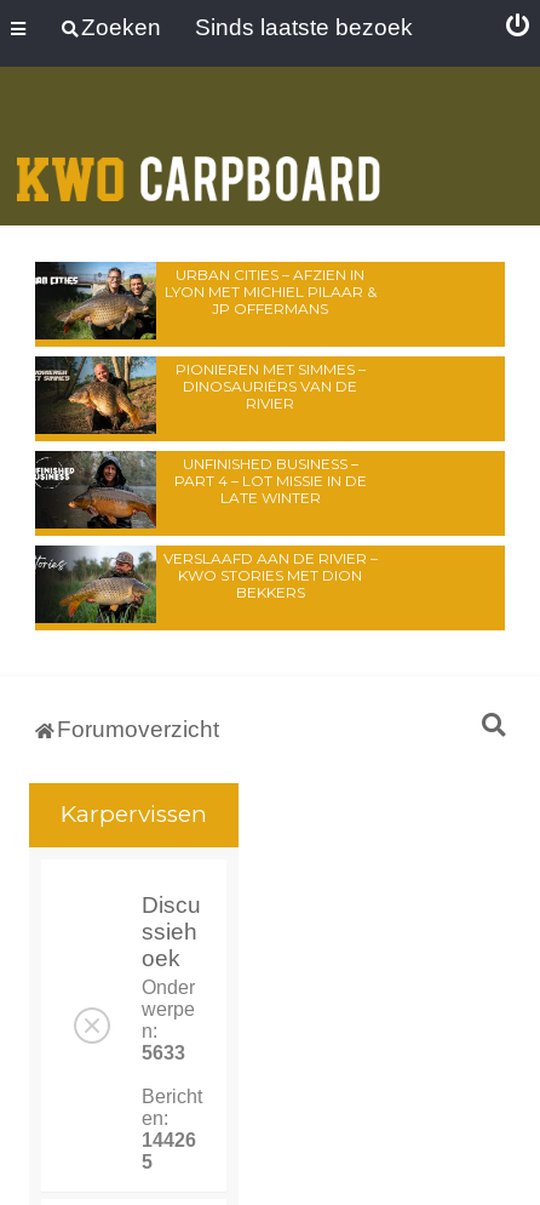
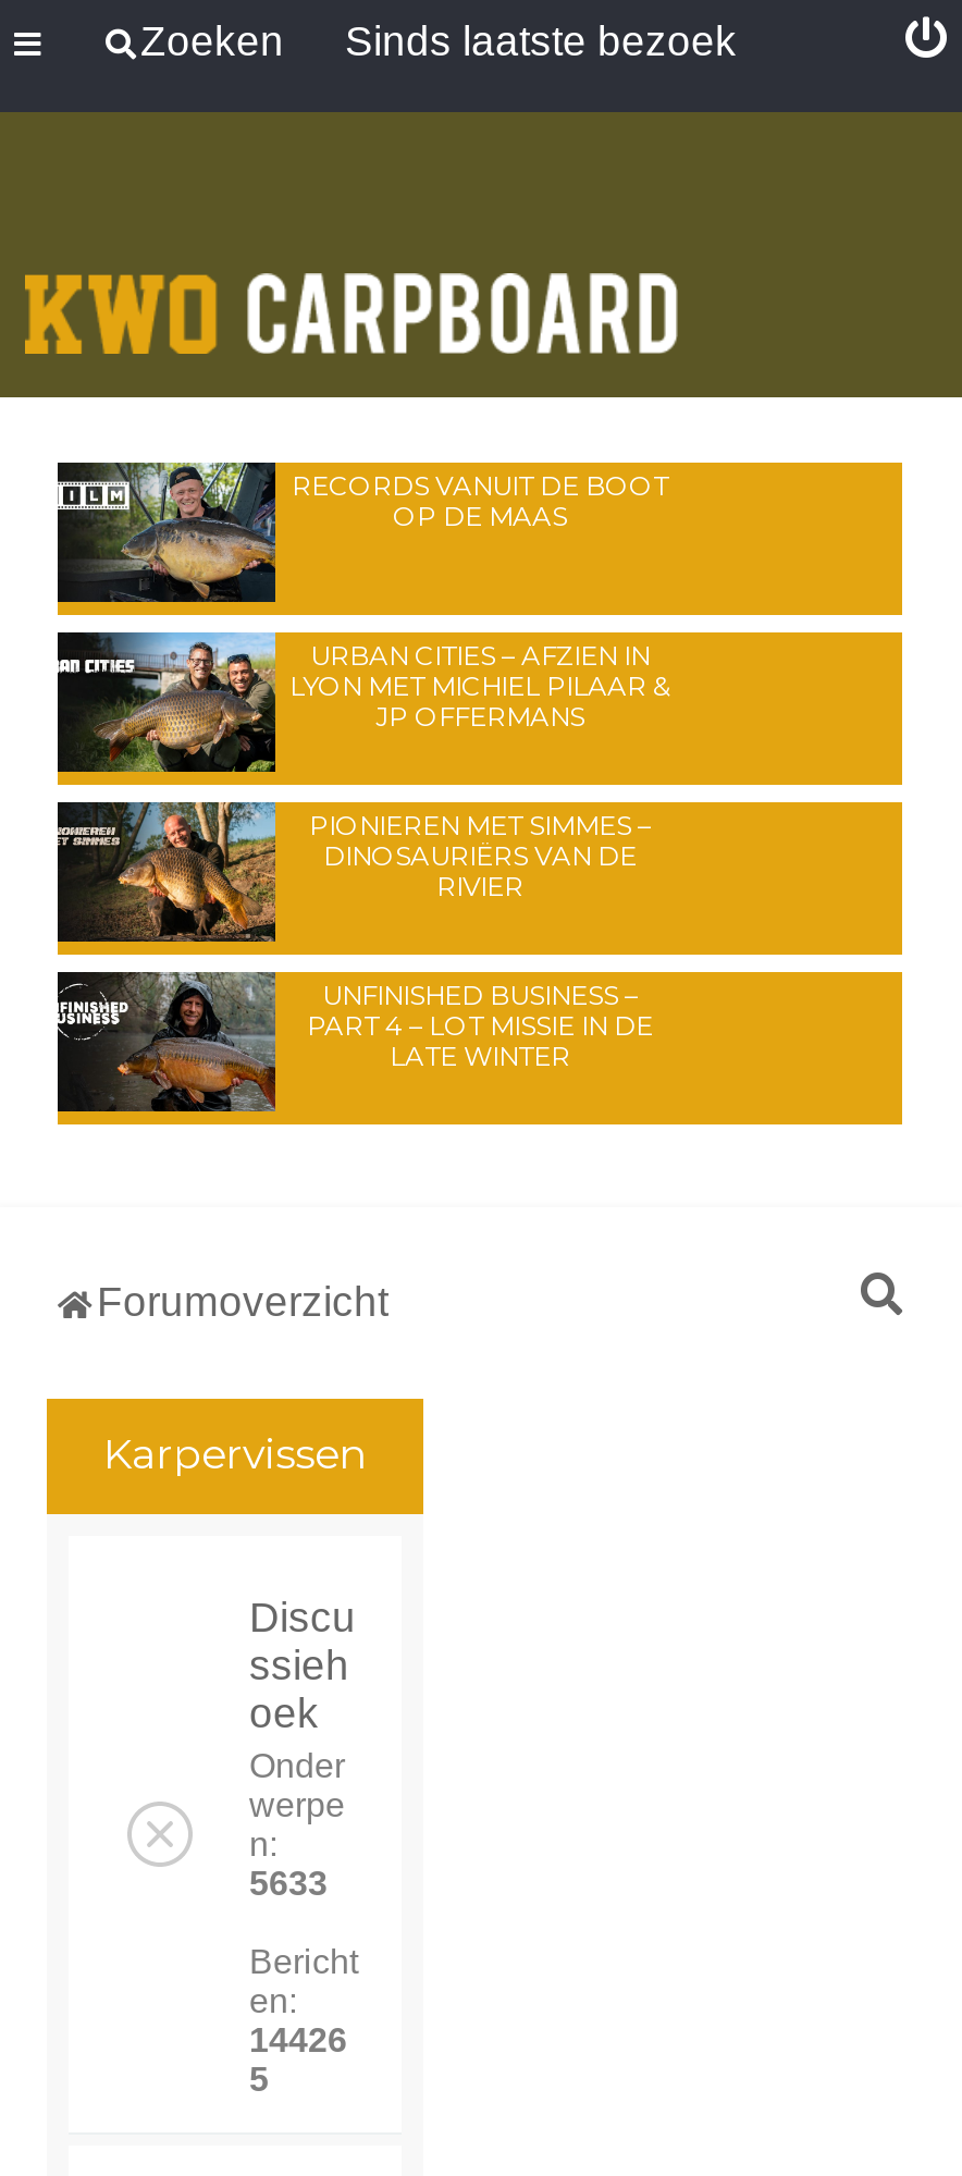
none -> [58,460,668,602] [image] | RECORDS VANUIT DE BOOT | OP DE MAAS
moved [36,259,376,507] -> [60,628,670,1072]: [image] | URBAN CITIES – AFZIEN IN | LYON MET MICHIEL PILAAR & | ... | PART 4 – LOT MISSIE IN DE | LATE WINTER
[35,546,377,624] [image] | VERSLAAFD AAN DE RIVIER – | KWO STORIES MET DION | BEKKERS -> none

